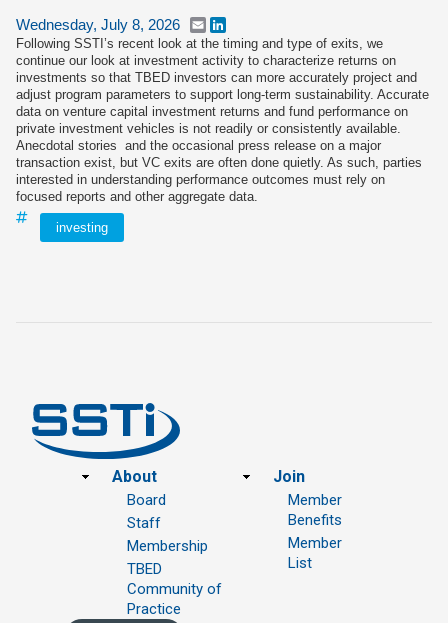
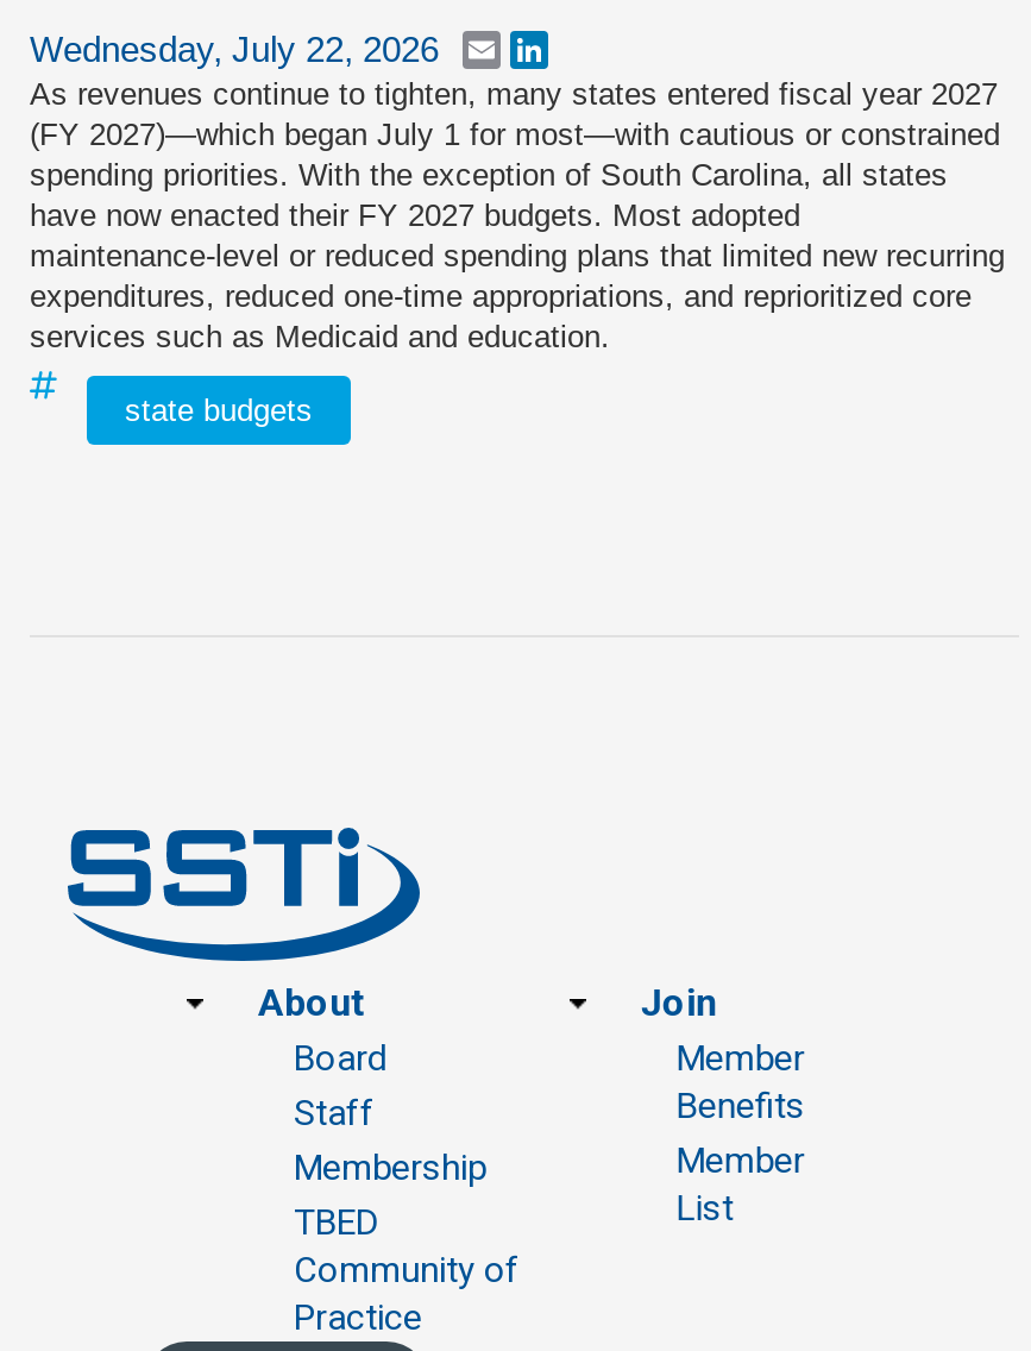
[16,16,180,33] Wednesday, July 8, 2026 -> [30,28,439,68] Wednesday, July 22, 2026
[16,36,429,204] Following SSTI’s recent look at the timing and type of exits, we | continue our look at investment activity to characterize returns on | investments so that TBED investors can more accurately project and | adjust program parameters to support long-term sustainability. Accurate | data on venture capital investment returns and fund performance on | private investment vehicles is not readily or consistently available. | Anecdotal stories and the occasional press release on a major | transaction exist, but VC exits are often done quietly. As such, parties | interested in understanding performance outcomes must rely on | focused reports and other aggregate data. -> [30,75,1005,353] As revenues continue to tighten, many states entered fiscal year 2027 | (FY 2027)—which began July 1 for most—with cautious or constrained | spending priorities. With the exception of South Carolina, all states | have now enacted their FY 2027 budgets. Most adopted | maintenance‑level or reduced spending plans that limited new recurring | expenditures, reduced one‑time appropriations, and reprioritized core | services such as Medicaid and education.
[56,220,108,235] investing -> [125,392,313,427] state budgets

